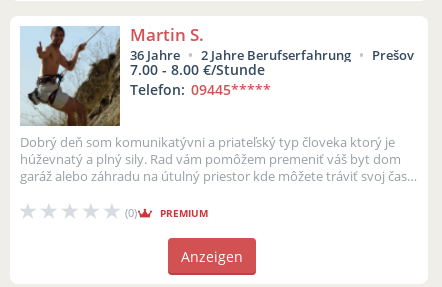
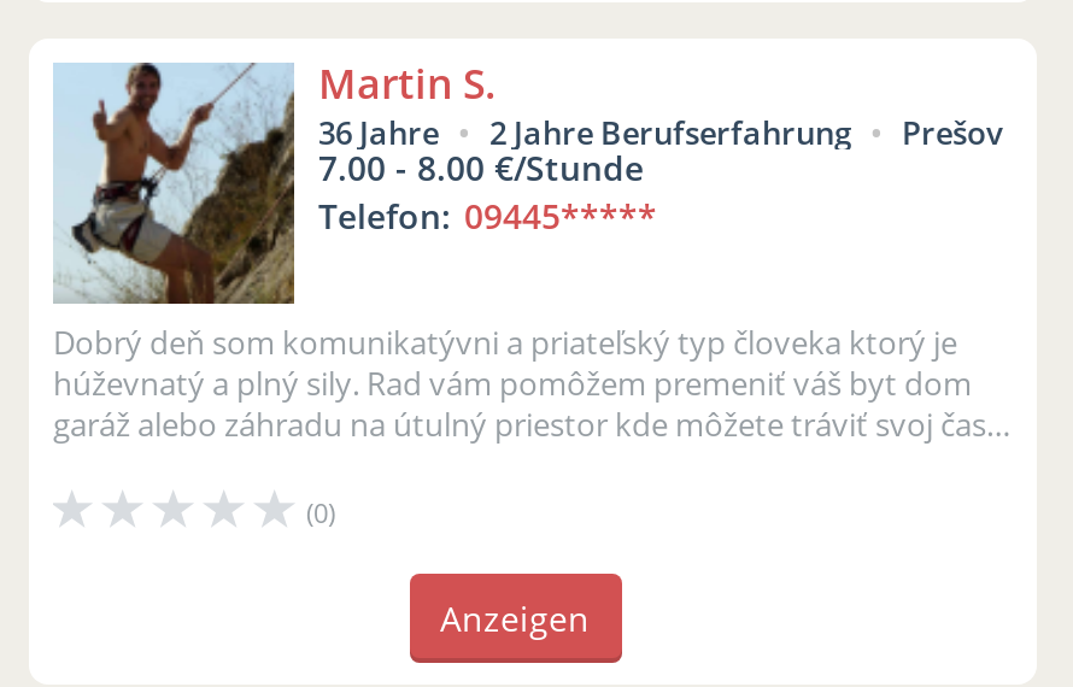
[160,206,208,220] PREMIUM -> none

